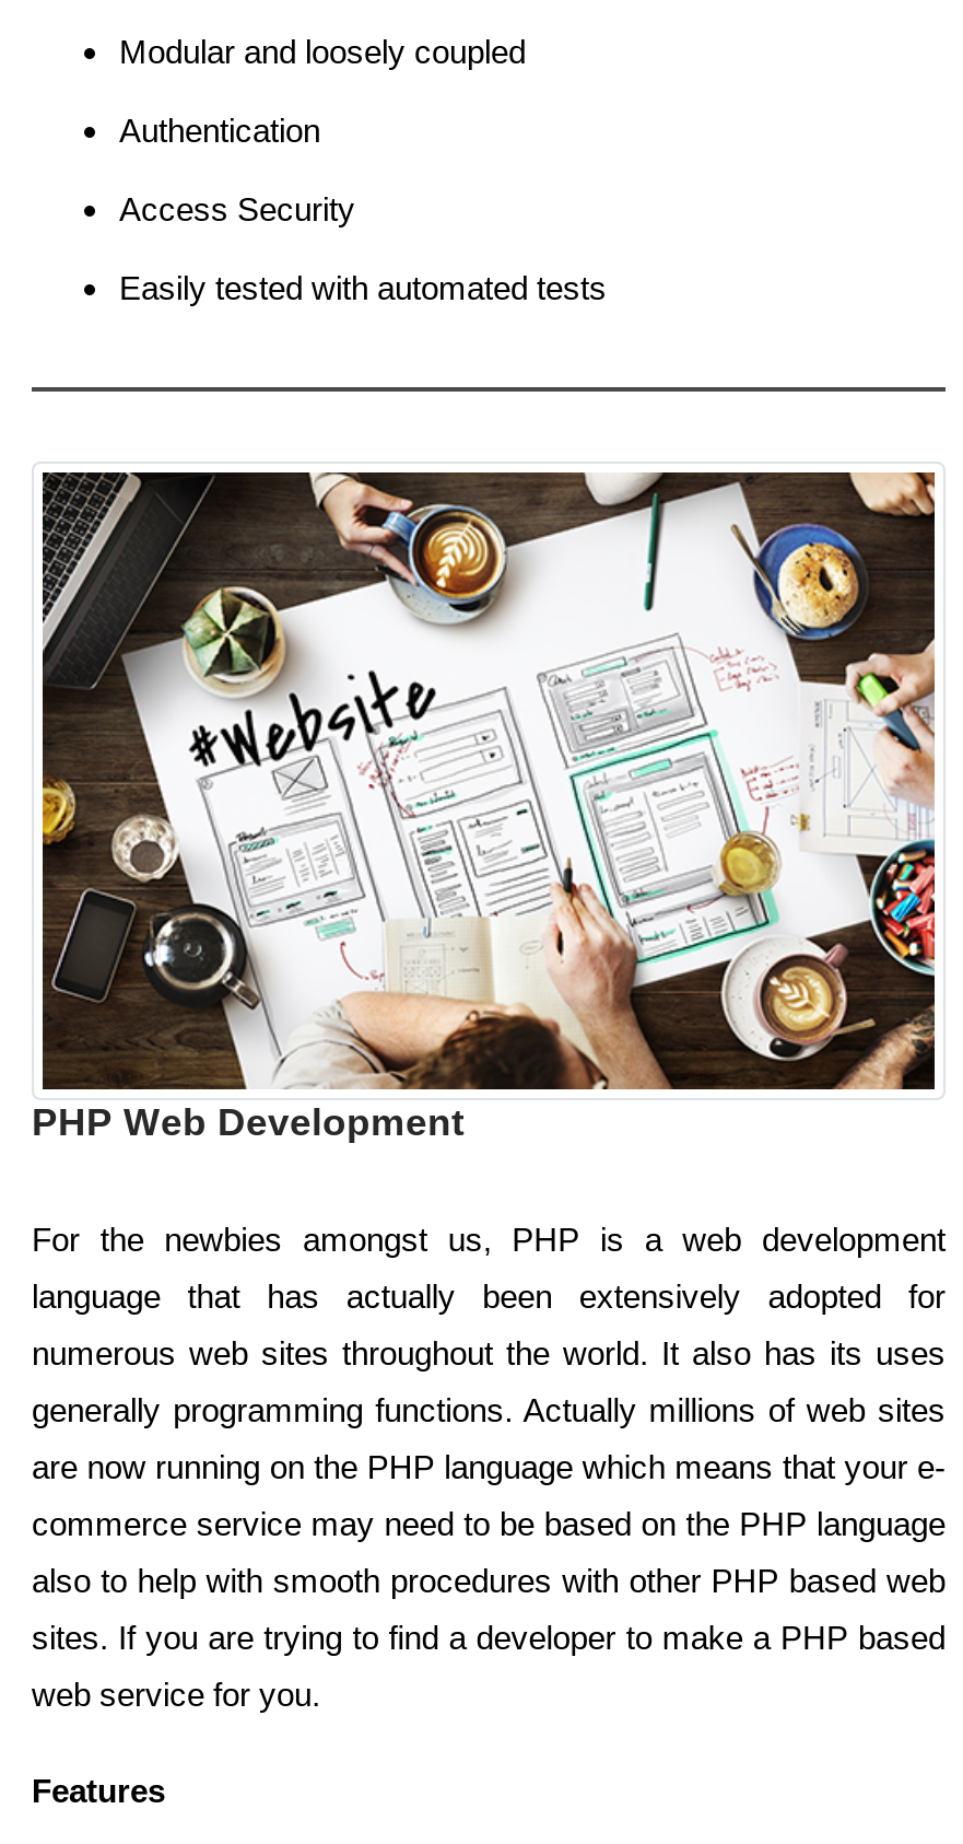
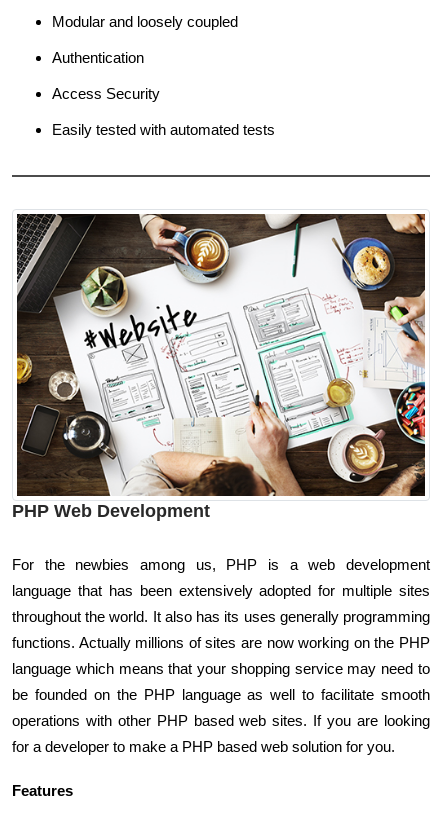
[32,1220,946,1713] For the newbies amongst us, PHP is a web development | language that has actually been extensively adopted for | numerous web sites throughout the world. It also has its uses | generally programming functions. Actually millions of web sites | are now running on the PHP language which means that your e- | commerce service may need to be based on the PHP language | also to help with smooth procedures with other PHP based web | sites. If you are trying to find a developer to make a PHP based | web service for you. -> [12,556,430,755] For the newbies among us, PHP is a web development | language that has been extensively adopted for multiple sites | throughout the world. It also has its uses generally programming | functions. Actually millions of sites are now working on the PHP | language which means that your shopping service may need to | be founded on the PHP language as well to facilitate smooth | operations with other PHP based web sites. If you are looking | for a developer to make a PHP based web solution for you.

